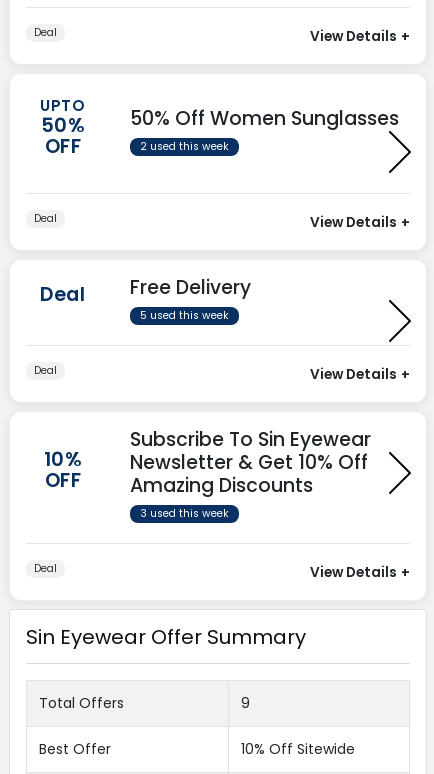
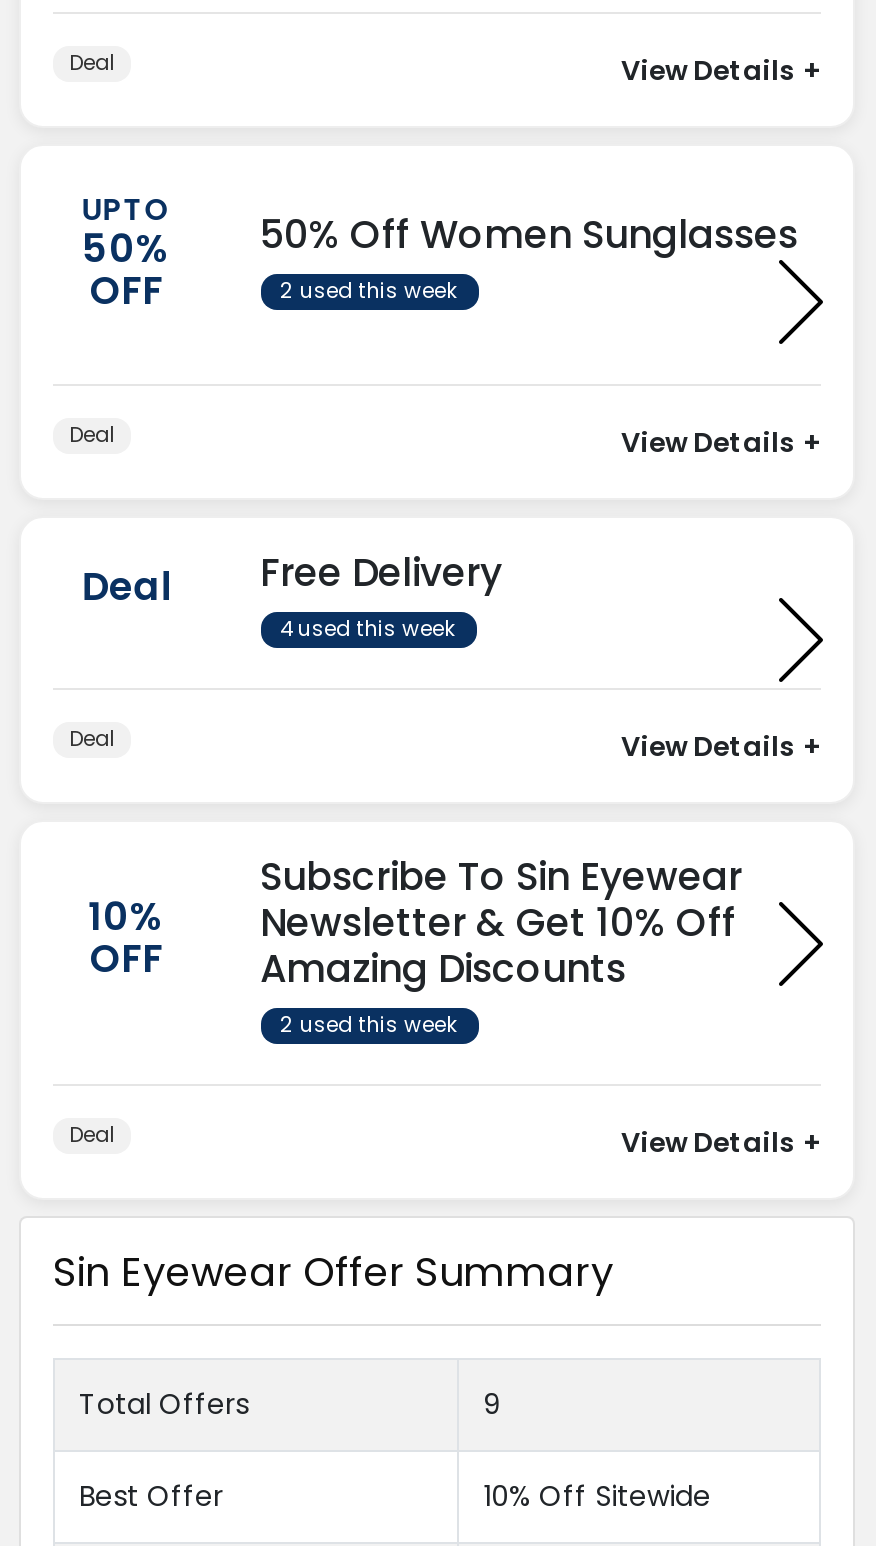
[139,308,228,323] 5 used this week -> [280,614,456,644] 4 used this week
[139,506,228,521] 3 used this week -> [280,1010,458,1040] 2 used this week

